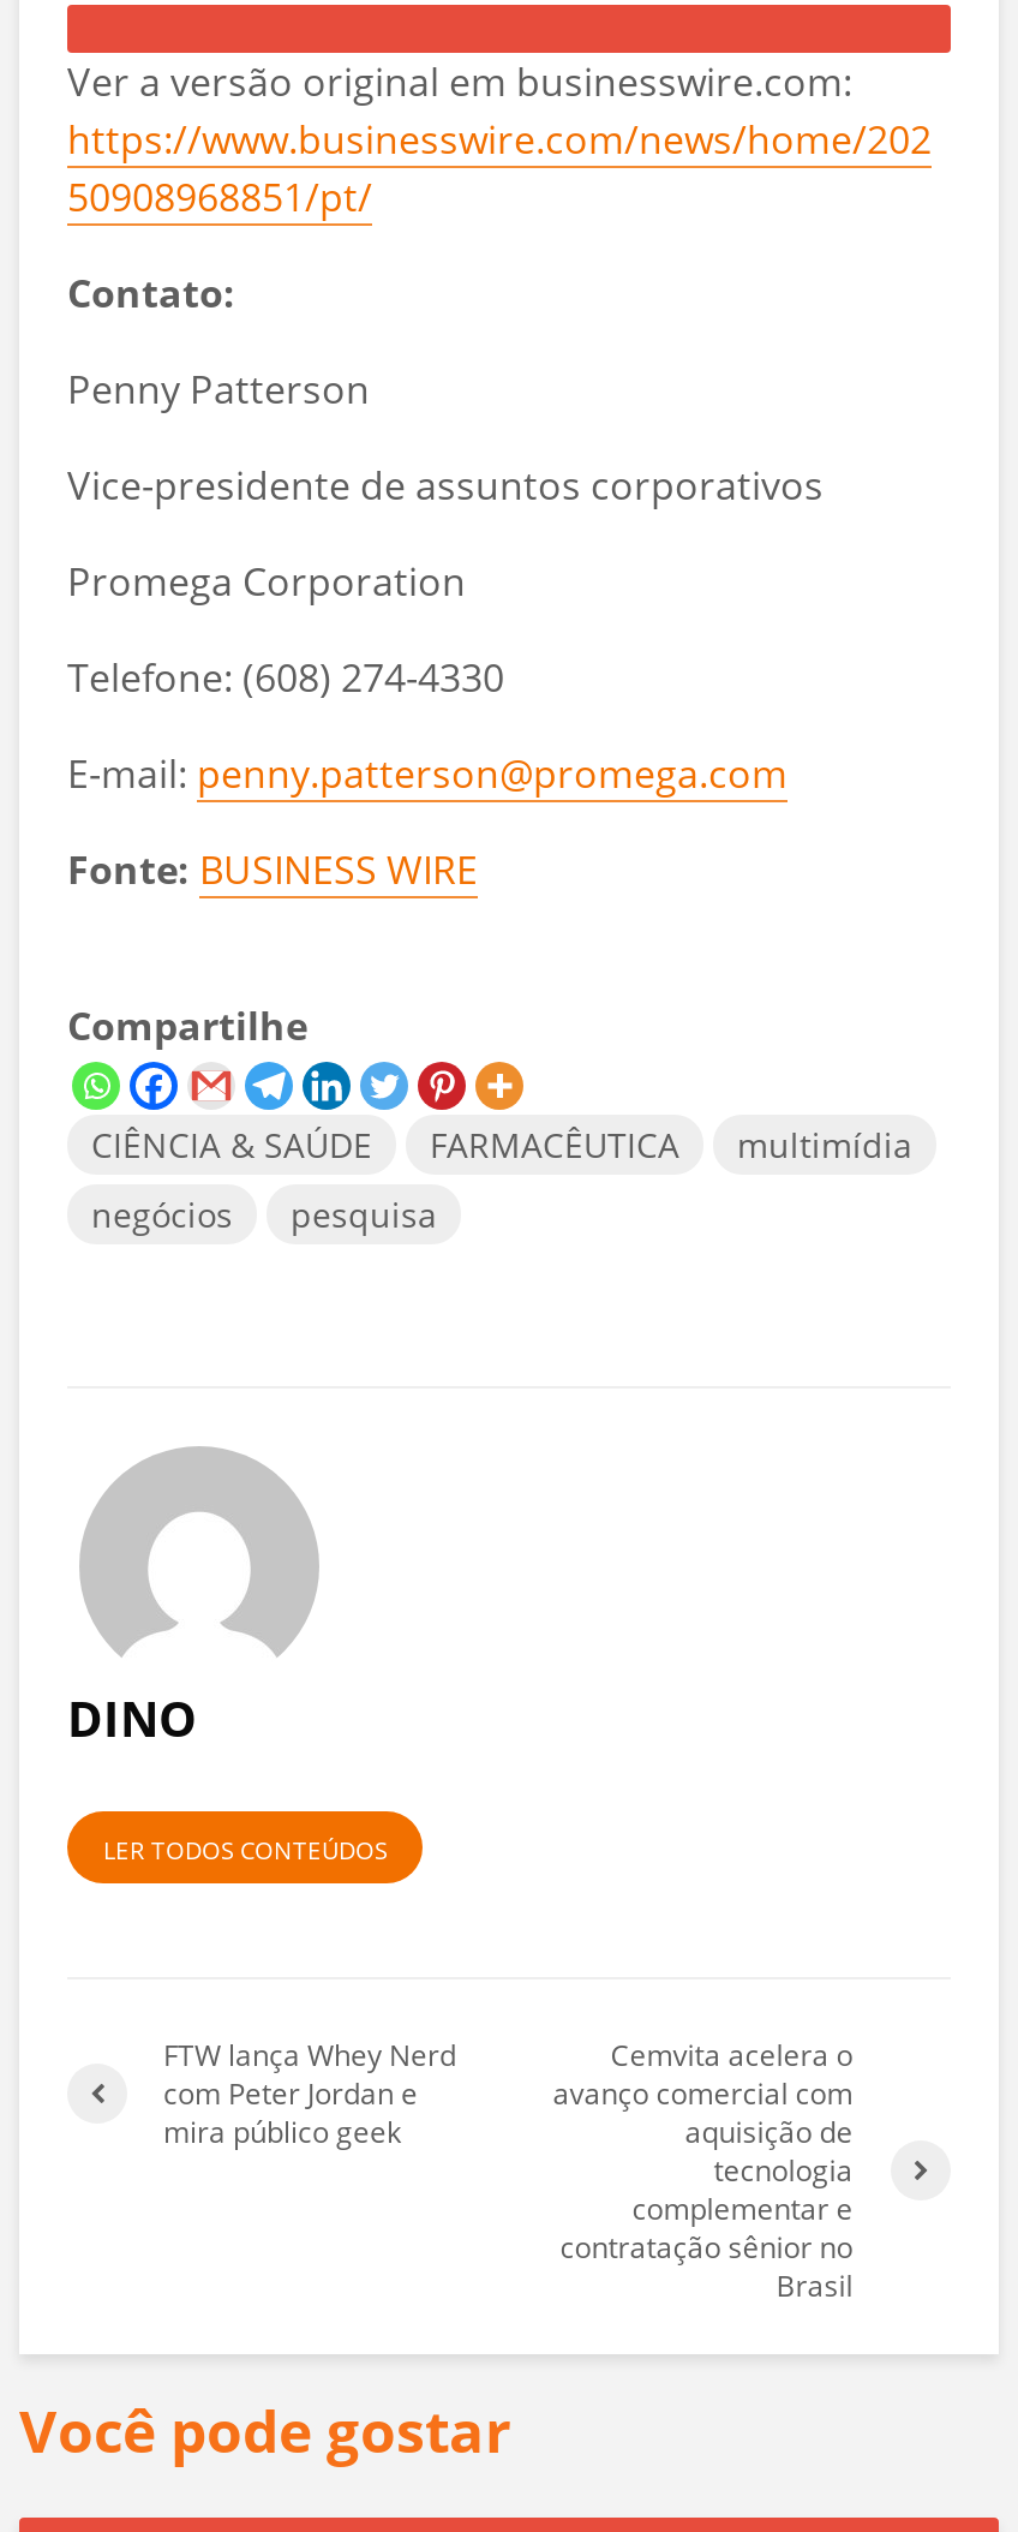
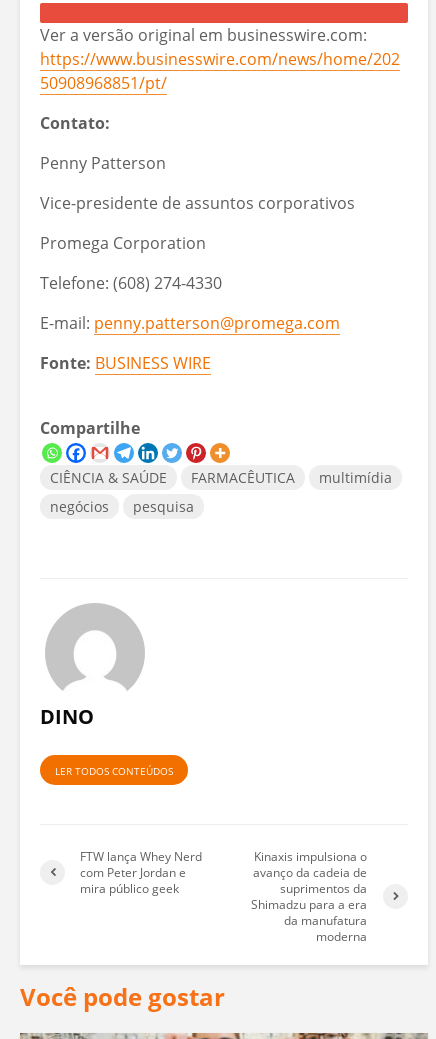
[553,2034,853,2305] Cemvita acelera o | avanço comercial com | aquisição de | tecnologia | complementar e | contratação sênior no | Brasil -> [251,848,367,945] Kinaxis impulsiona o | avanço da cadeia de | suprimentos da | Shimadzu para a era | da manufatura | moderna

